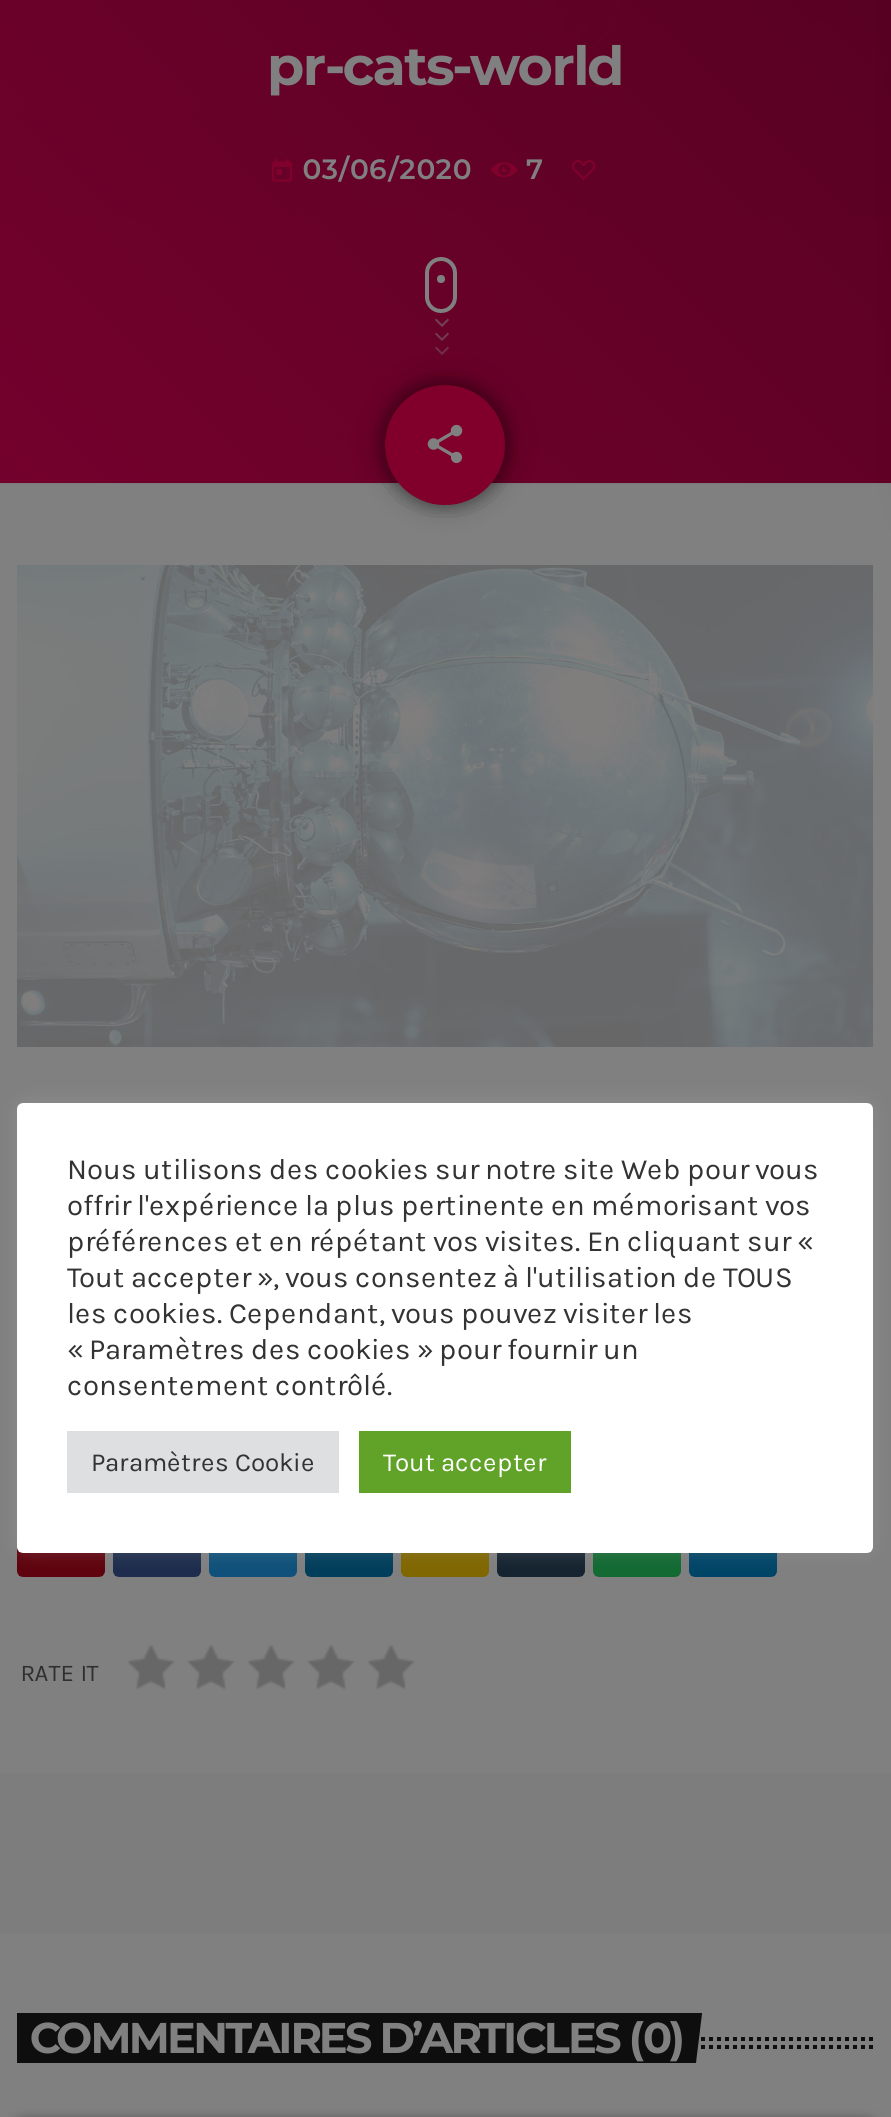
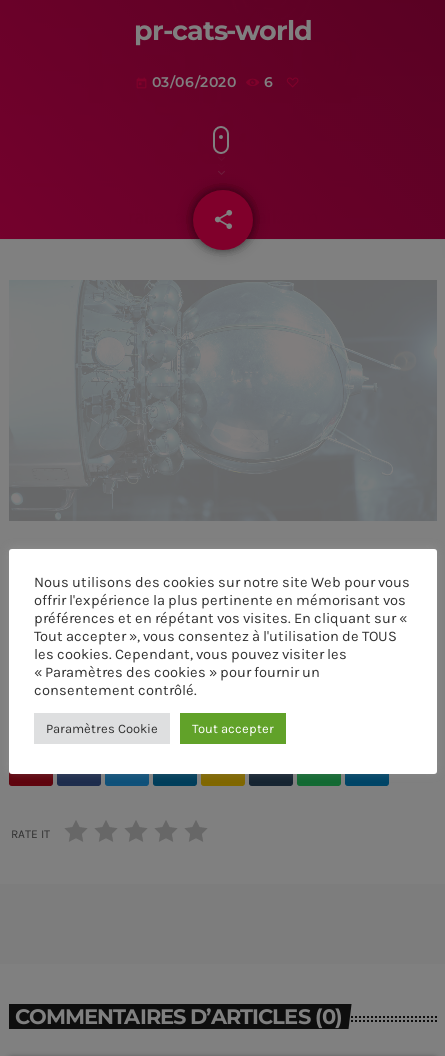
[526,152,554,188] 7 -> [263,73,278,91] 6

